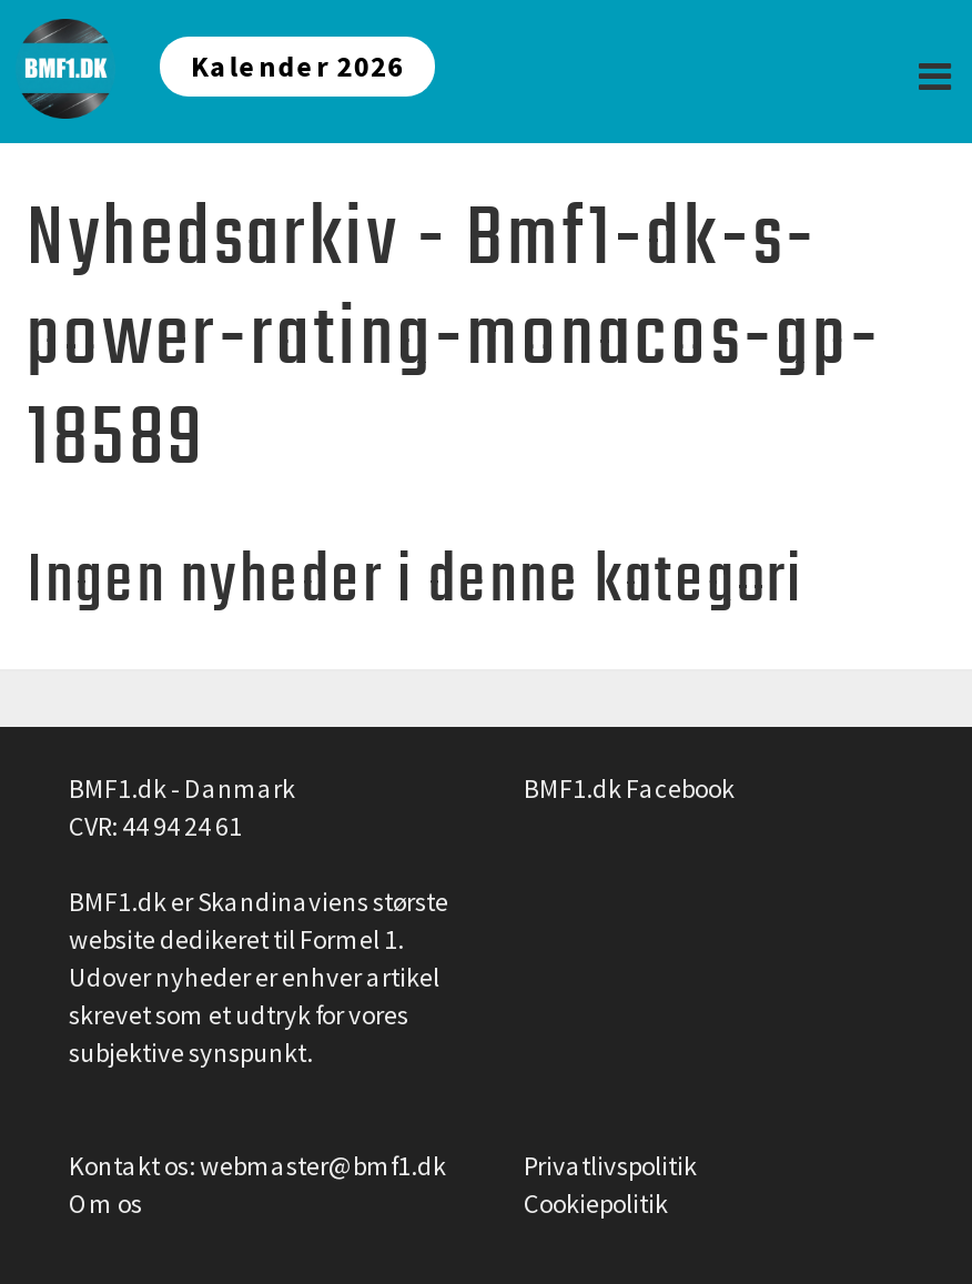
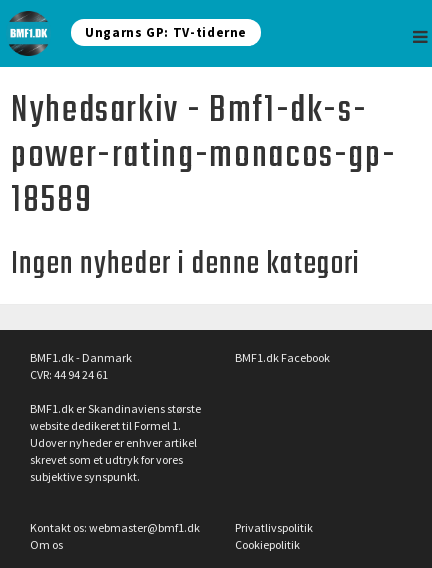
[191,48,405,85] Kalender 2026 -> [85,24,247,41] Ungarns GP: TV-tiderne

